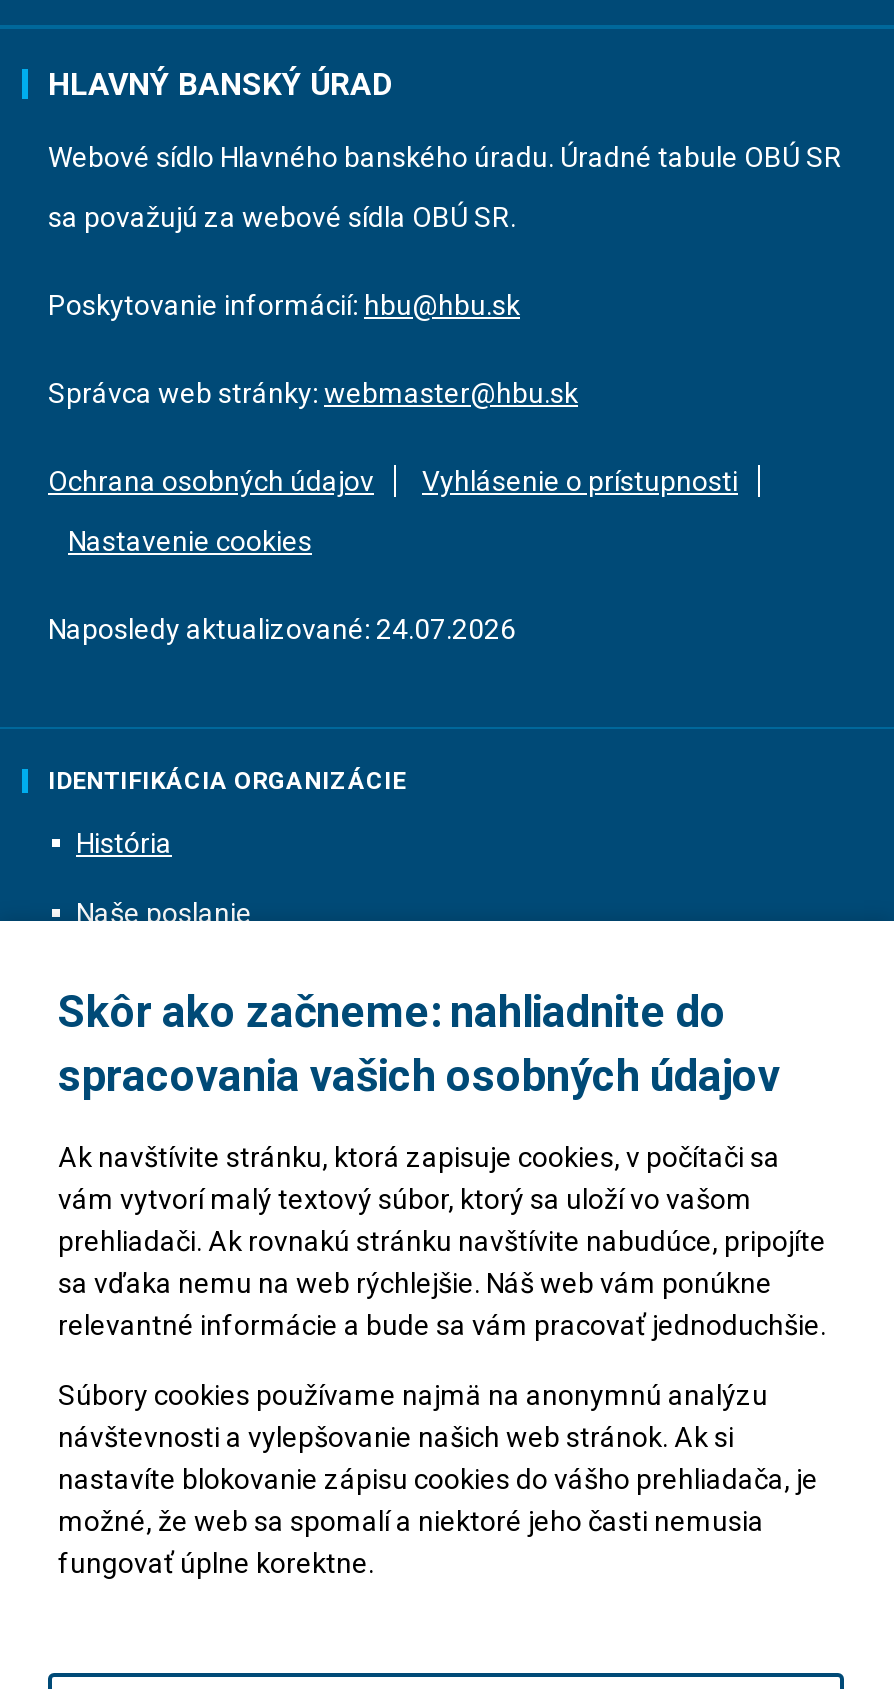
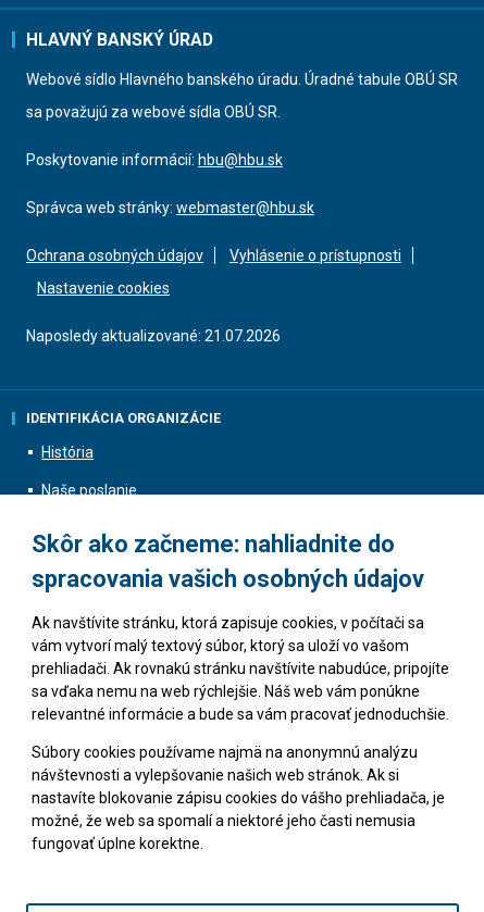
[48,613,516,645] Naposledy aktualizované: 24.07.2026 -> [26,327,281,345] Naposledy aktualizované: 21.07.2026

